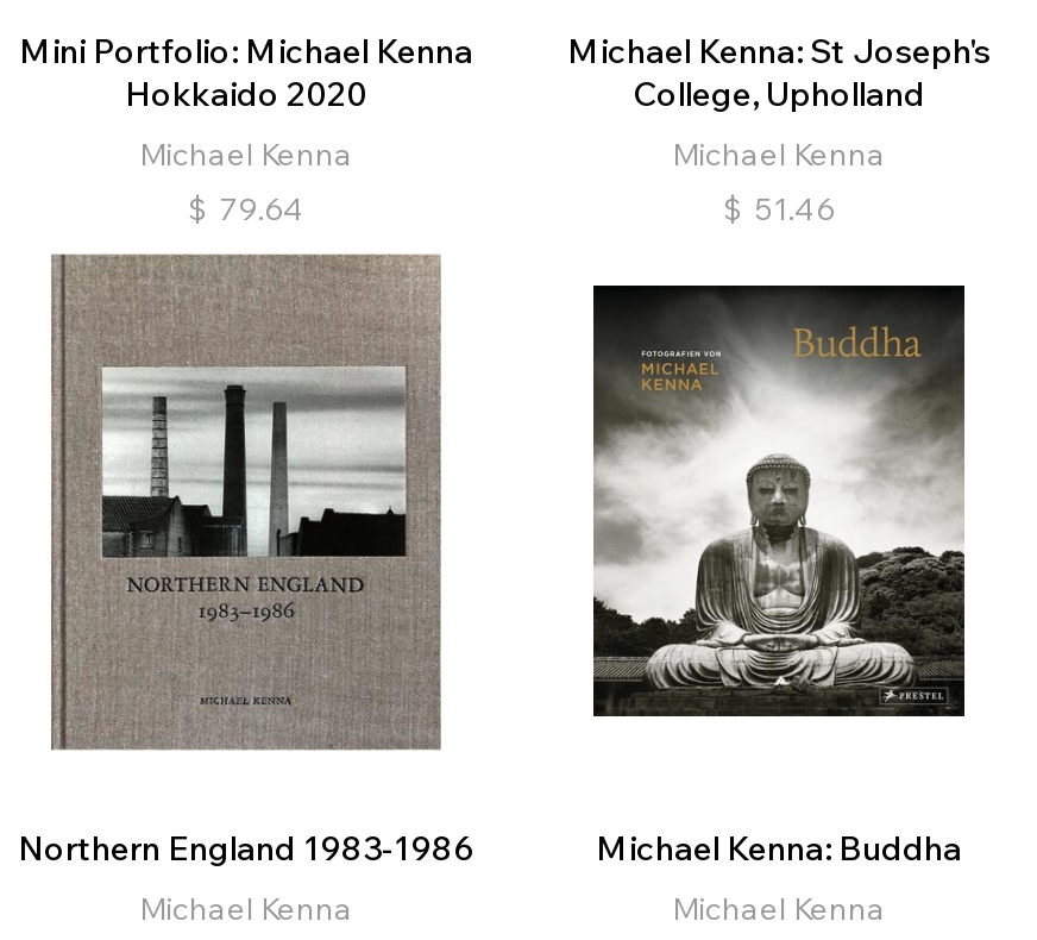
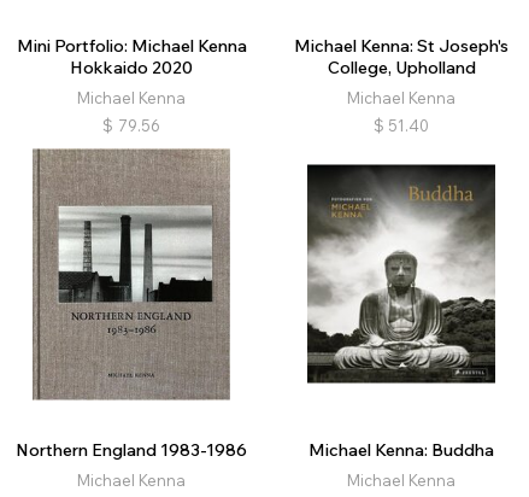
[188,189,304,228] $ 79.64 -> [102,116,160,135] $ 79.56
[723,189,835,228] $ 51.46 -> [373,116,429,135] $ 51.40

